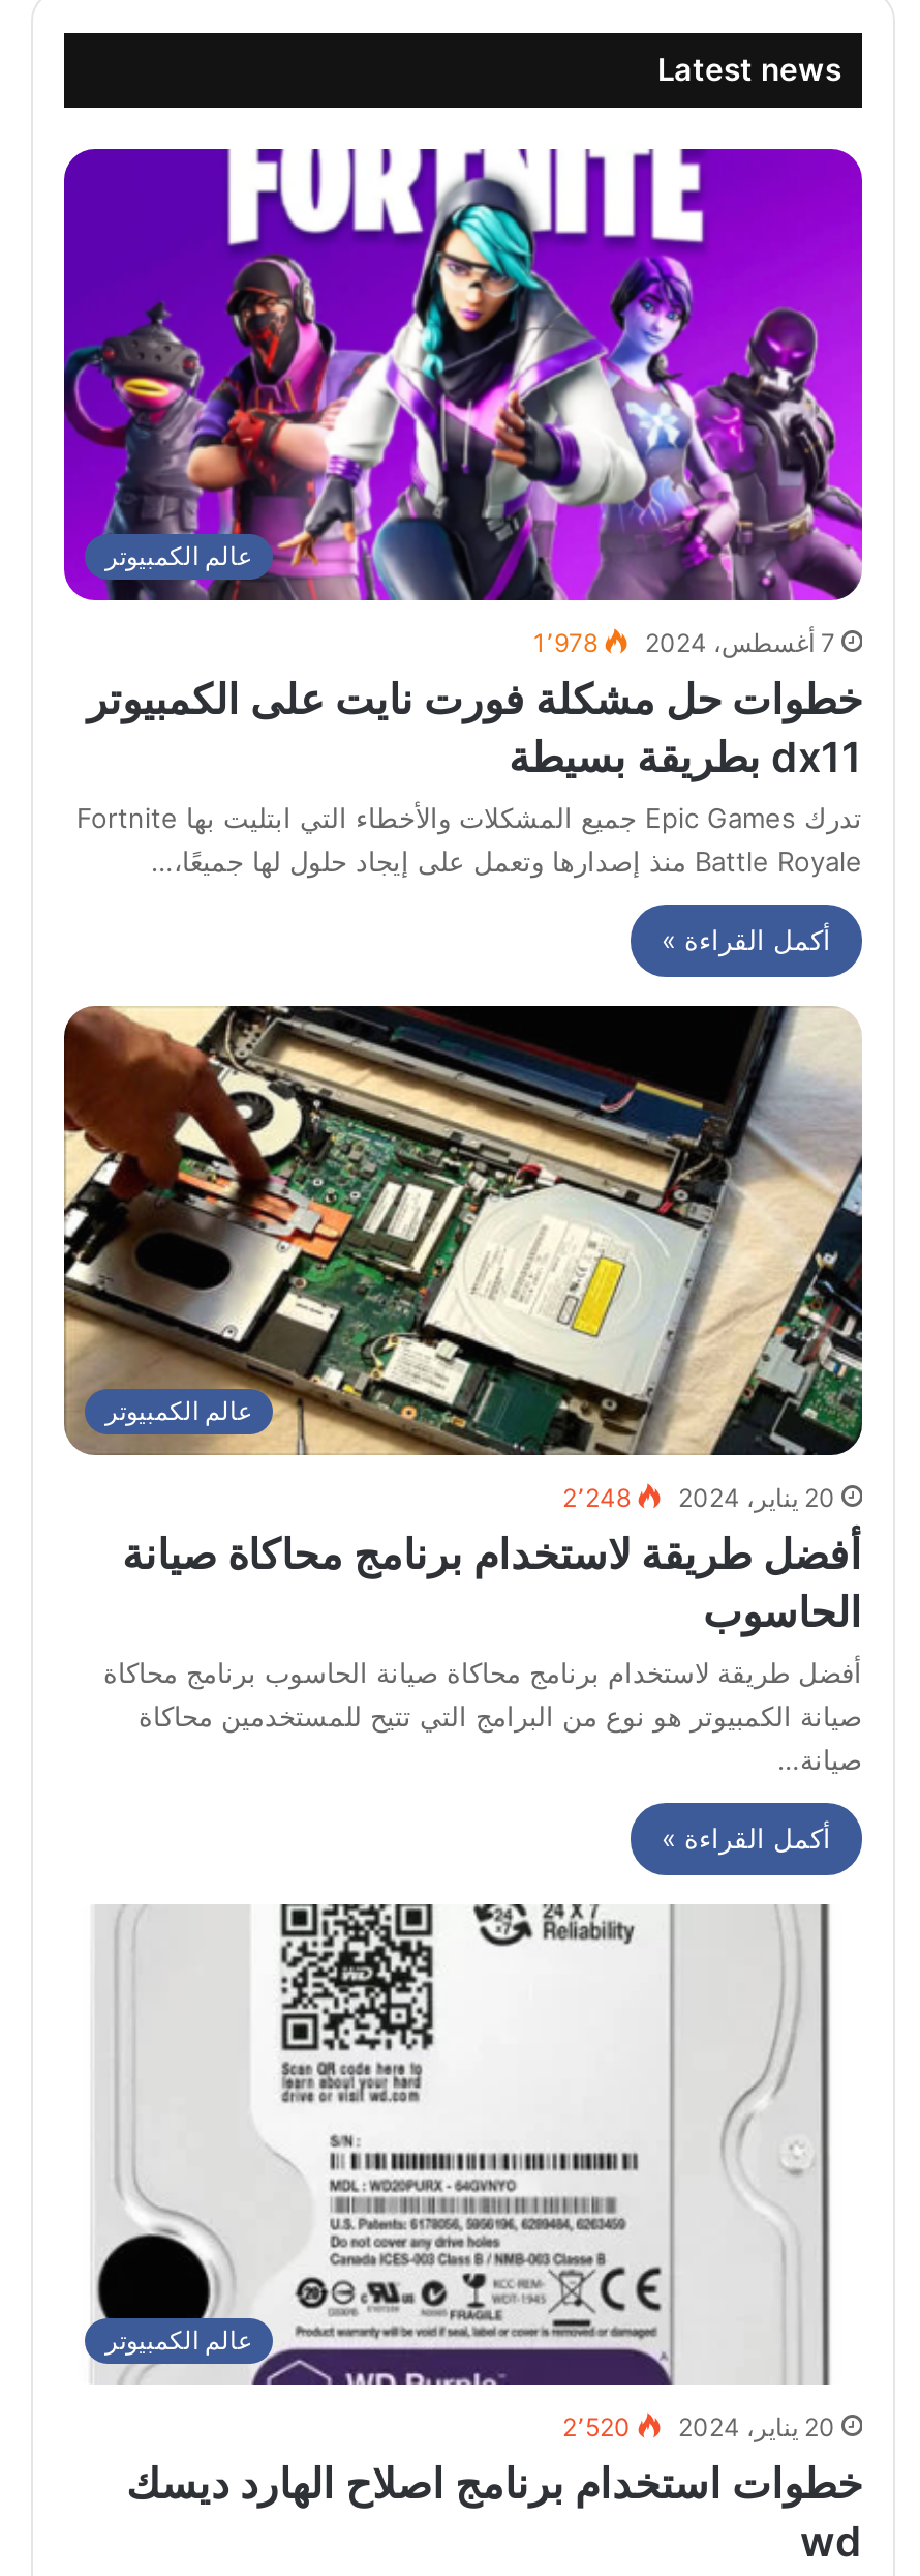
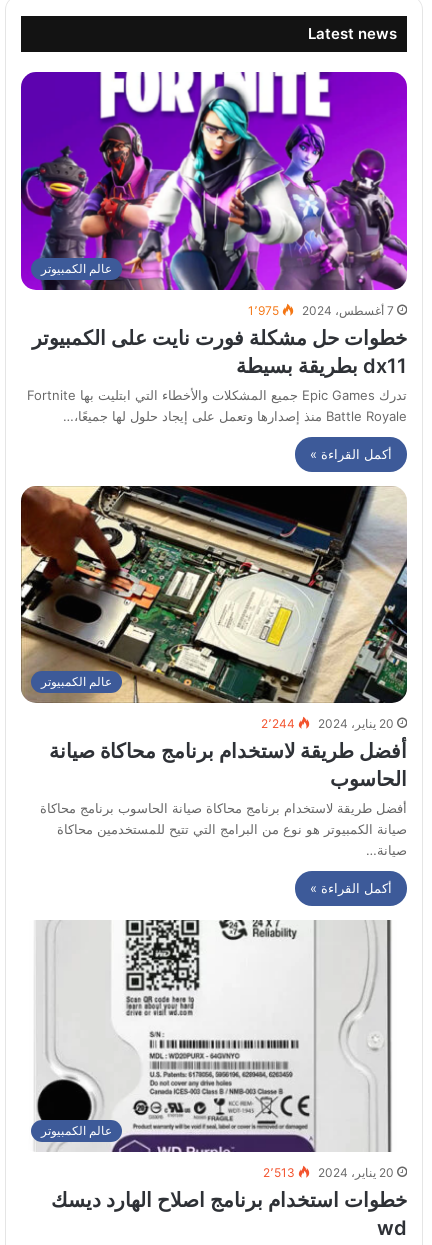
[533,626,597,657] 1٬978 -> [248,303,279,318] 1٬975
[562,1483,631,1514] 2٬248 -> [261,716,295,731] 2٬244
[562,2412,631,2443] 2٬520 -> [263,1165,295,1180] 2٬513

